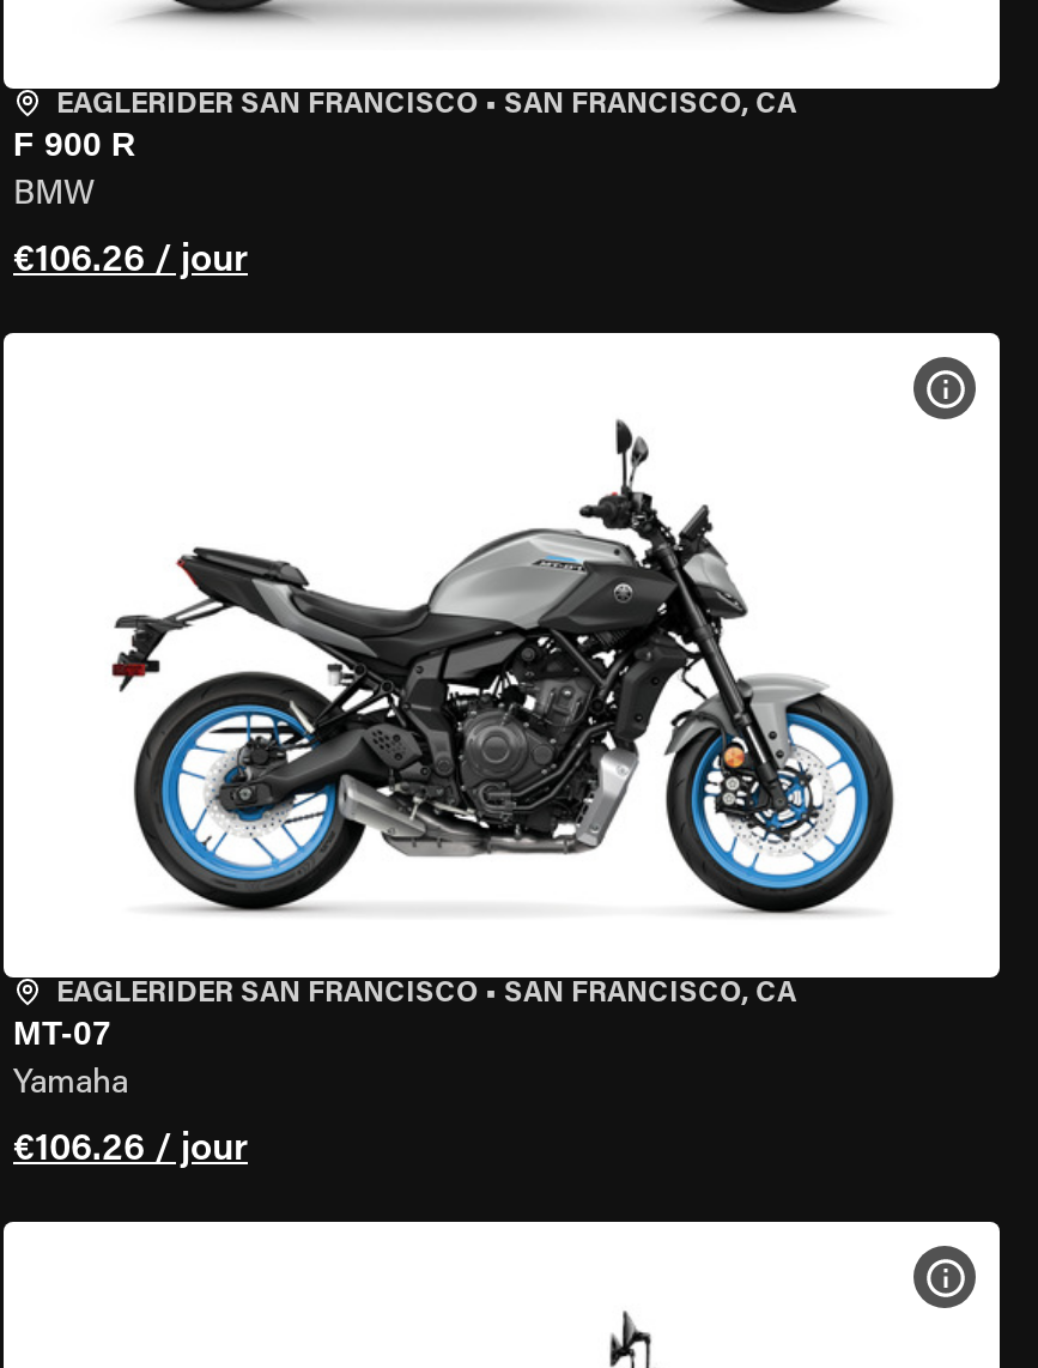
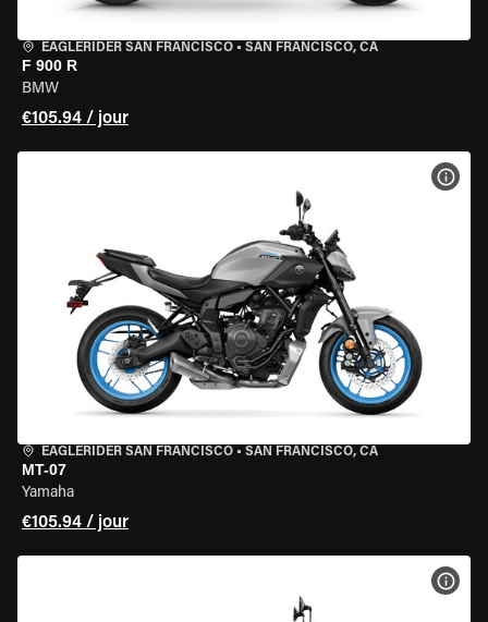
[13,242,248,280] €106.26 / jour -> [22,110,129,127] €105.94 / jour
[13,1131,248,1169] €106.26 / jour -> [22,514,129,532] €105.94 / jour

